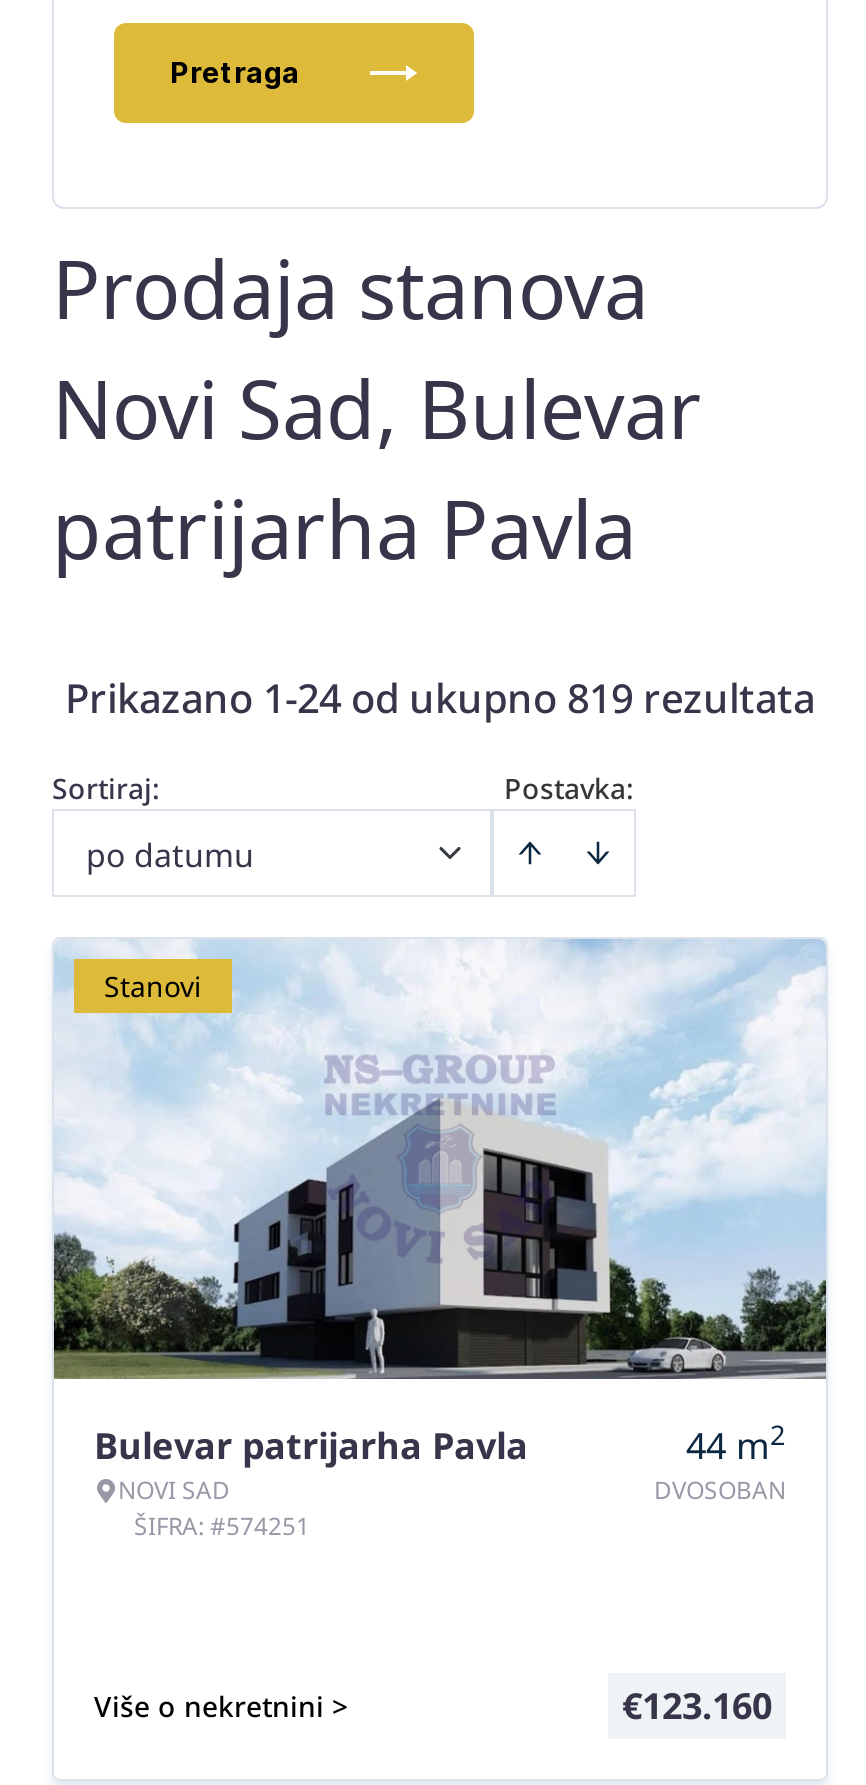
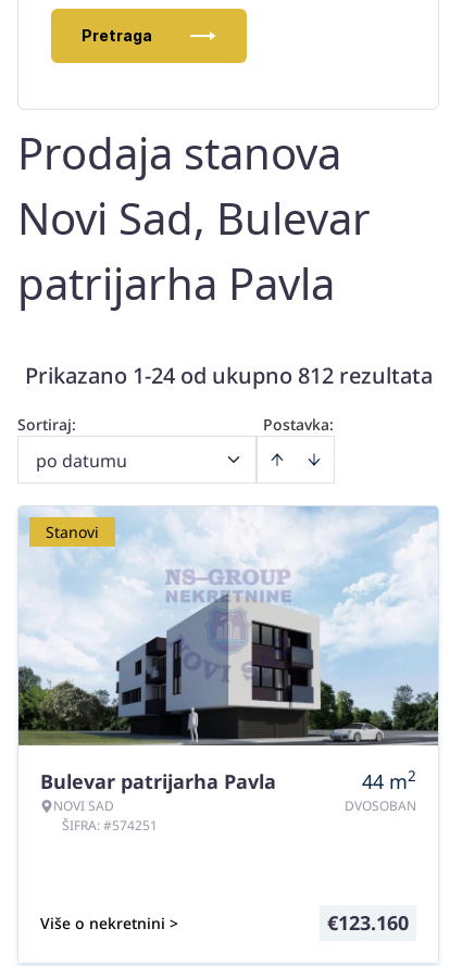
[65,671,815,725] Prikazano 1-24 od ukupno 819 rezultata -> [24,361,432,390] Prikazano 1-24 od ukupno 812 rezultata

